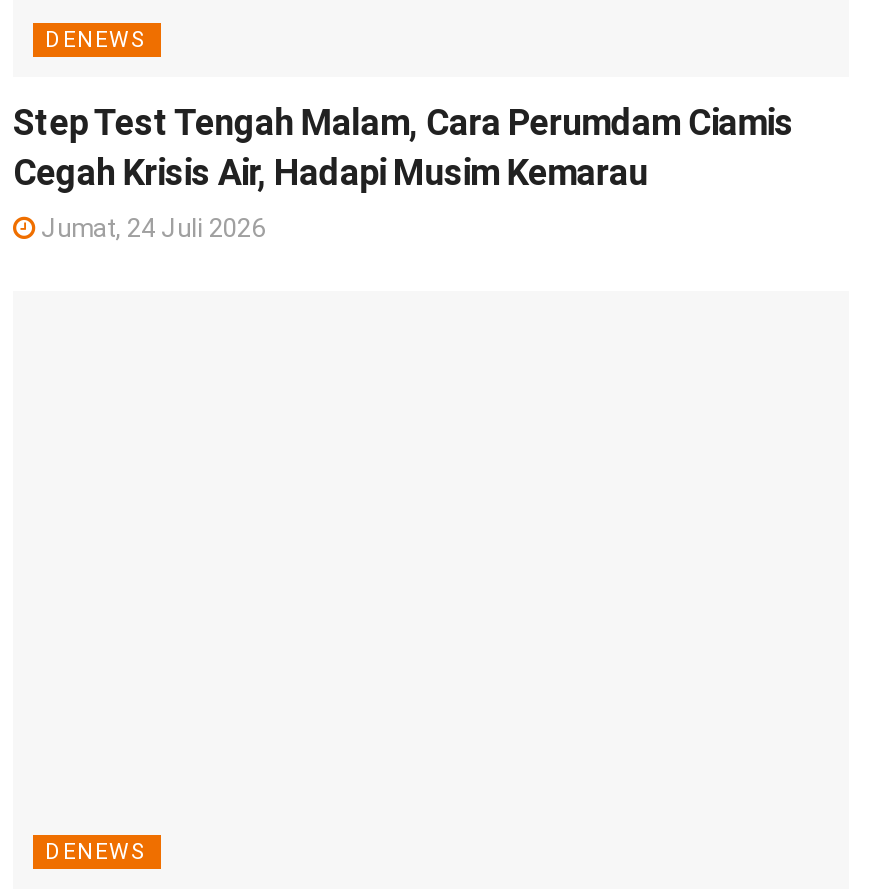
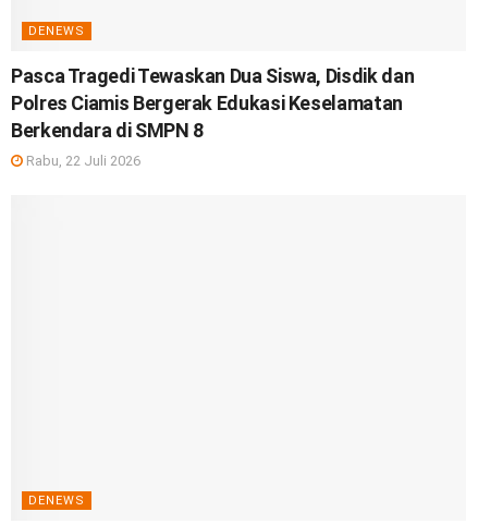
[13,101,793,193] Step Test Tengah Malam, Cara Perumdam Ciamis | Cegah Krisis Air, Hadapi Musim Kemarau -> [11,64,414,142] Pasca Tragedi Tewaskan Dua Siswa, Disdik dan | Polres Ciamis Bergerak Edukasi Keselamatan | Berkendara di SMPN 8
[35,213,265,243] Jumat, 24 Juli 2026 -> [23,152,140,169] Rabu, 22 Juli 2026

